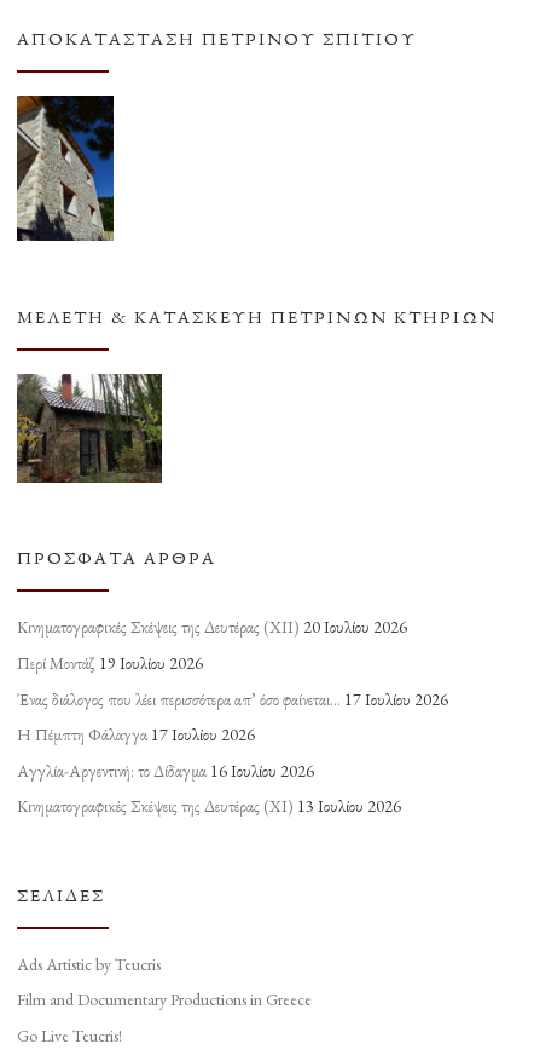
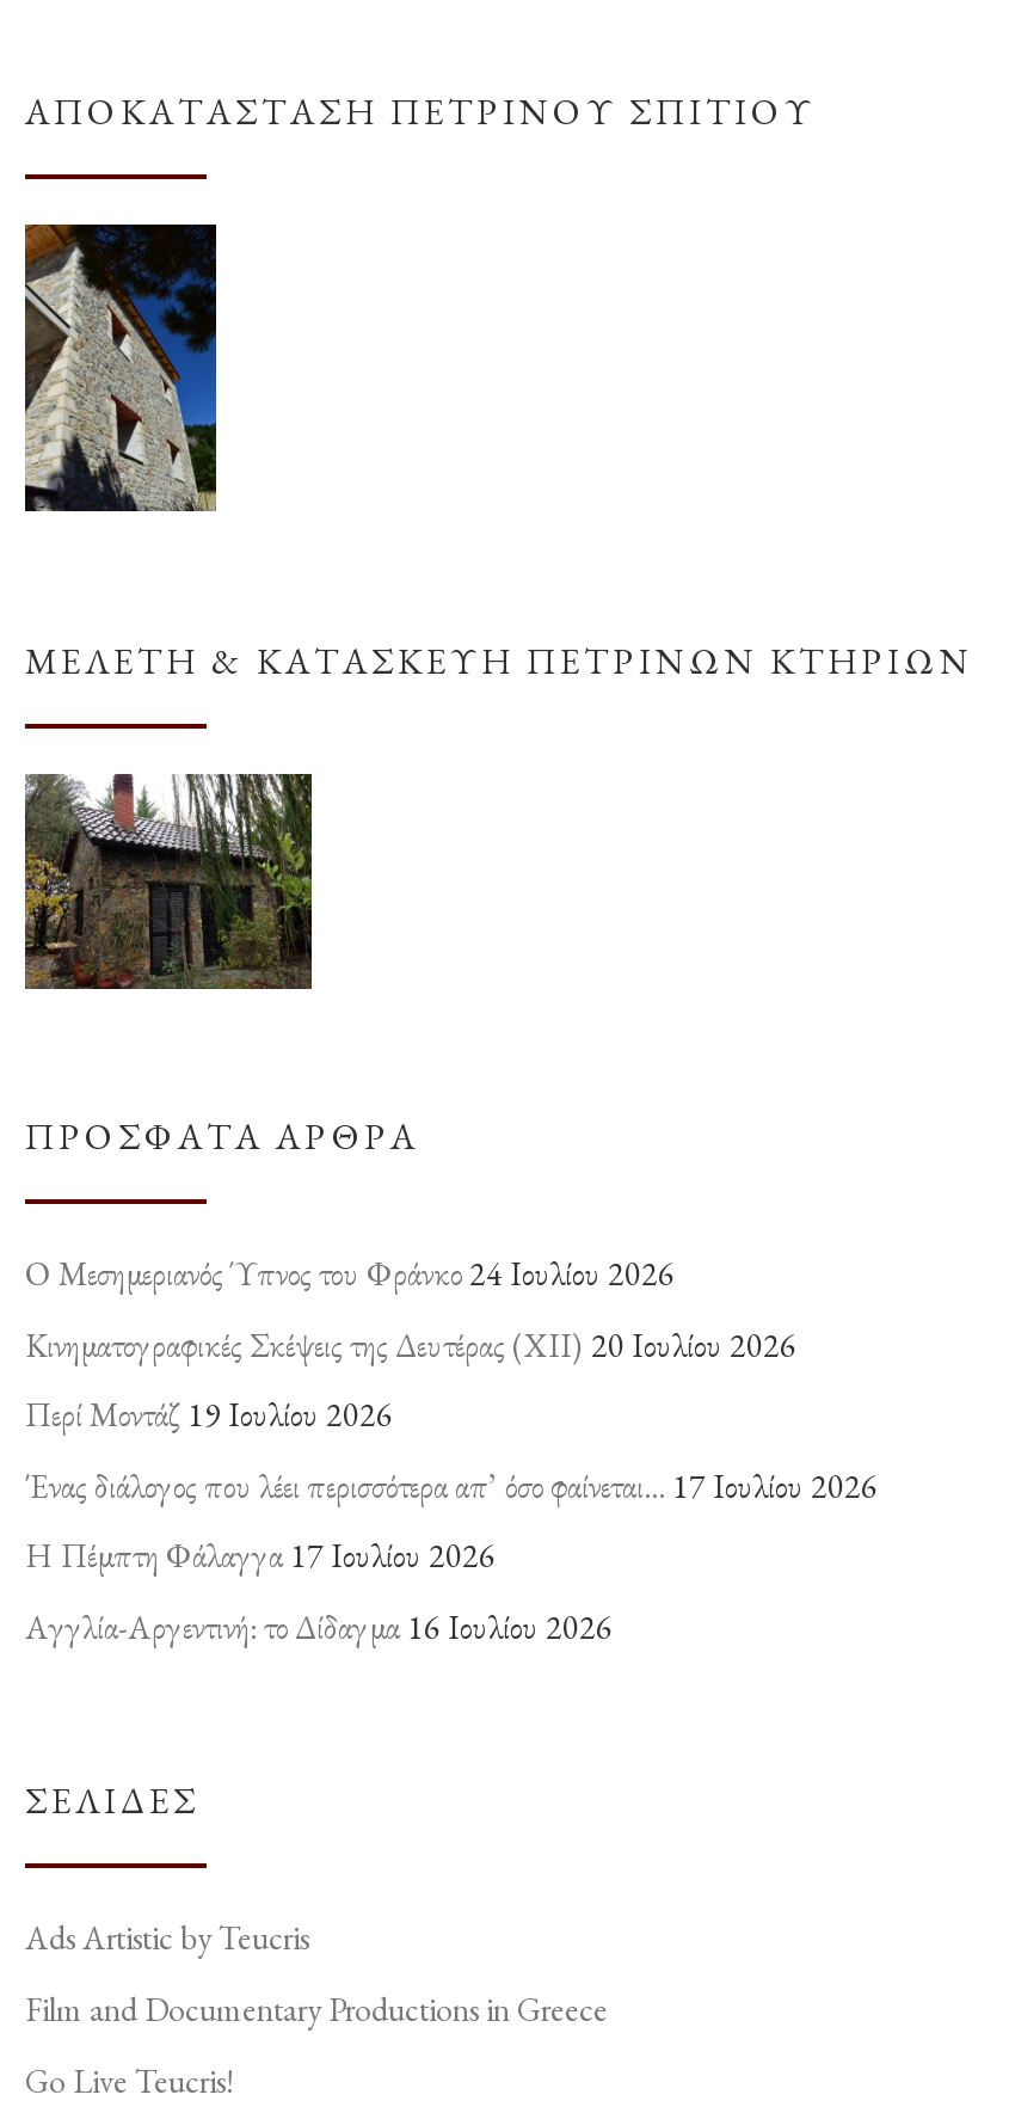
none -> [25,1252,675,1295] Ο Μεσημεριανός Ύπνος του Φράνκο 24 Ιουλίου 2026
moved [17,616,448,781] -> [25,1322,878,1648]: Κινηματογραφικές Σκέψεις της Δευτέρας (ΧΙΙ) 20 Ιουλίου 2026 | Περί Μοντάζ 19 Ιουλίου 2026 | Ένας διάλογος που λέει περισσότερα απ’ όσο φαίνεται… 17 Ιουλίου 2026 | Η Πέμπτη Φάλαγγα 17 Ιουλίου 2026 | Αγγλία-Αργεντινή: το Δίδαγμα 16 Ιουλίου 2026
[17,795,401,817] Κινηματογραφικές Σκέψεις της Δευτέρας (ΧΙ) 13 Ιουλίου 2026 -> none

